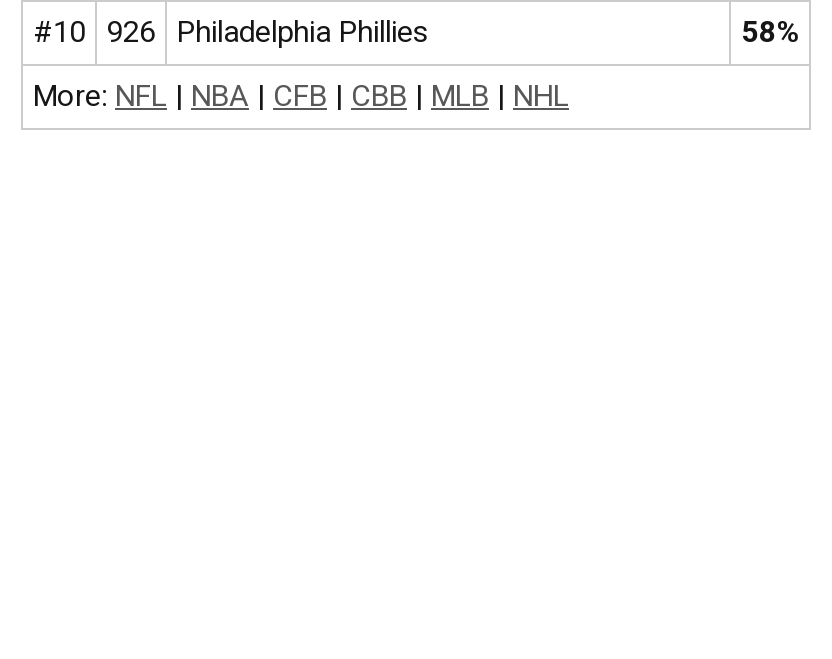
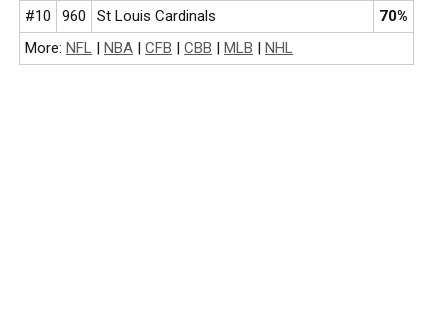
[107,14,799,50] 926 | Philadelphia Phillies | 58% -> [62,7,408,25] 960 | St Louis Cardinals | 70%

